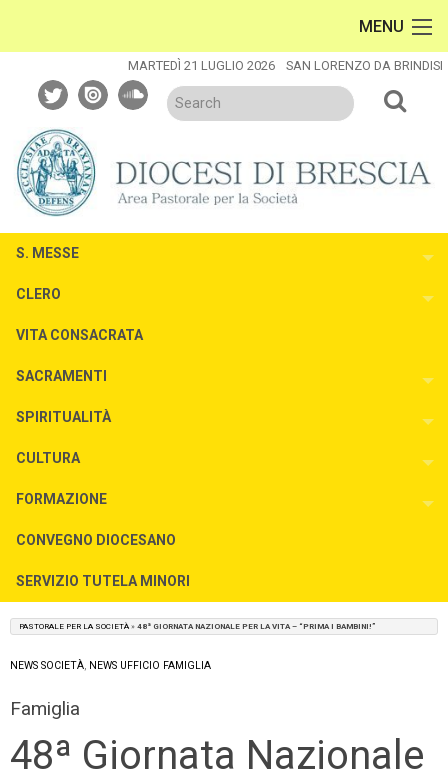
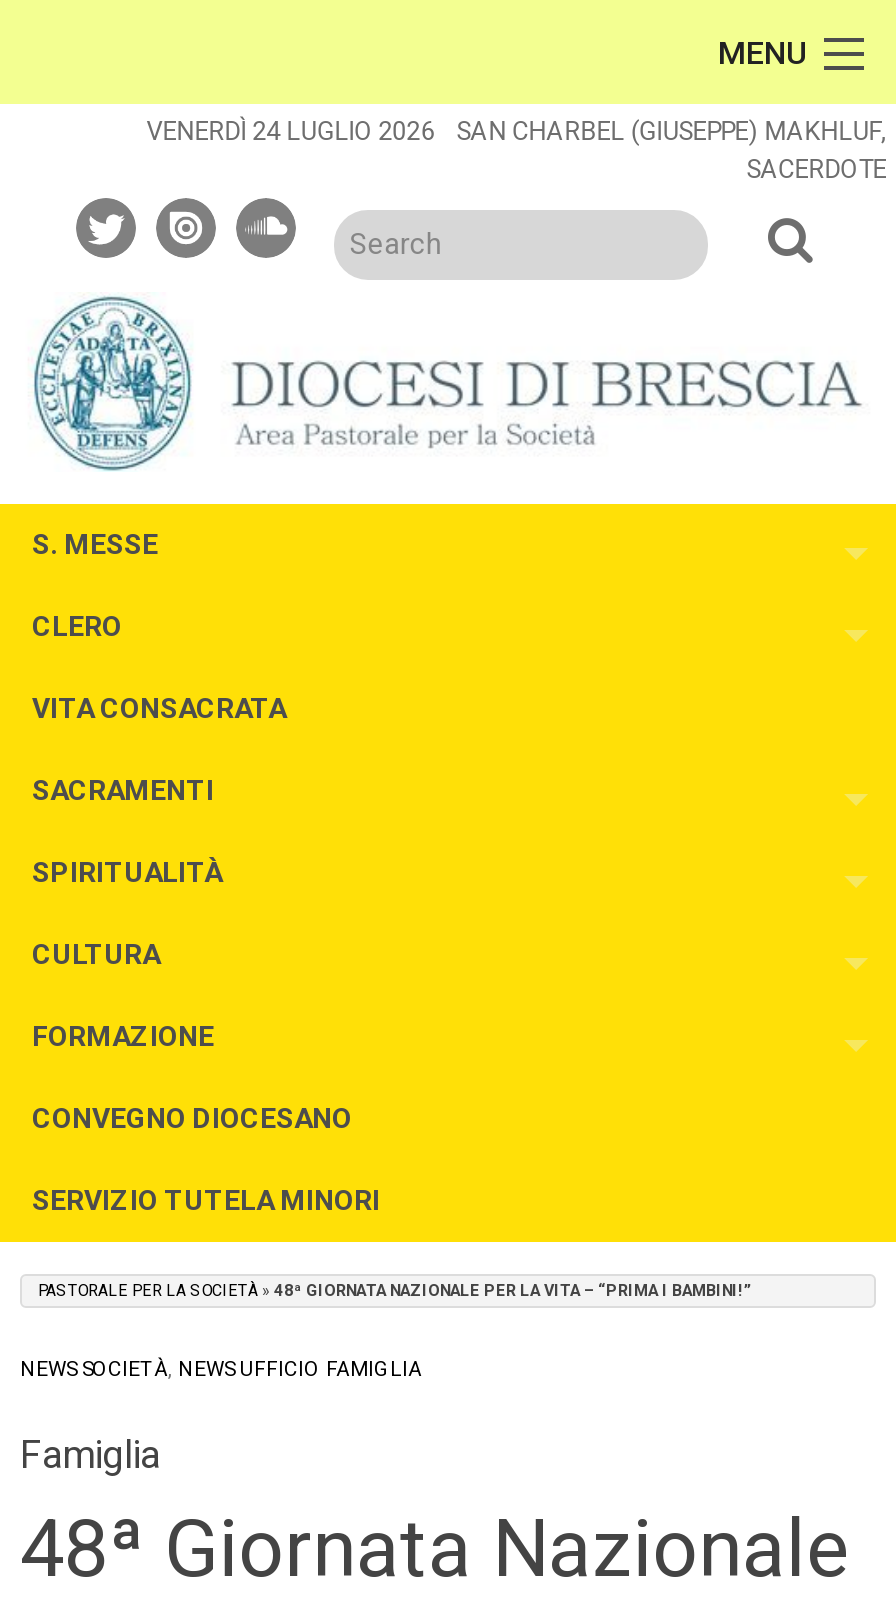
[128,58,443,73] MARTEDÌ 21 LUGLIO 2026 SAN LORENZO DA BRINDISI -> [146,117,886,185] VENERDÌ 24 LUGLIO 2026 SAN CHARBEL (GIUSEPPE) MAKHLUF, | SACERDOTE

